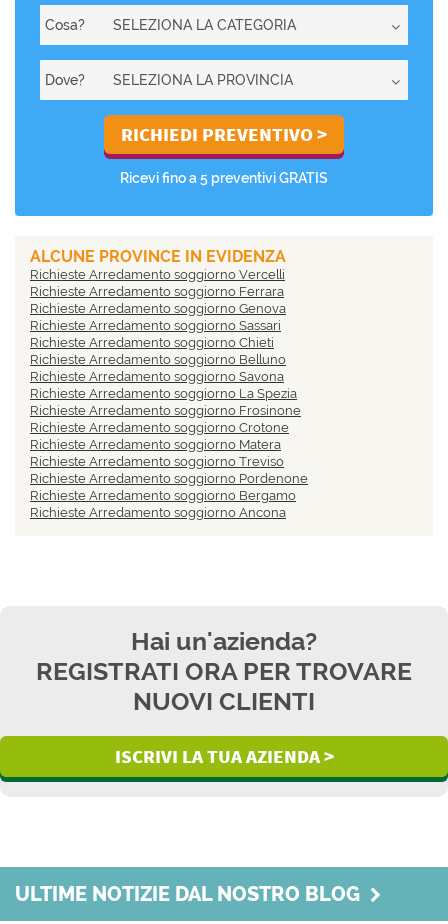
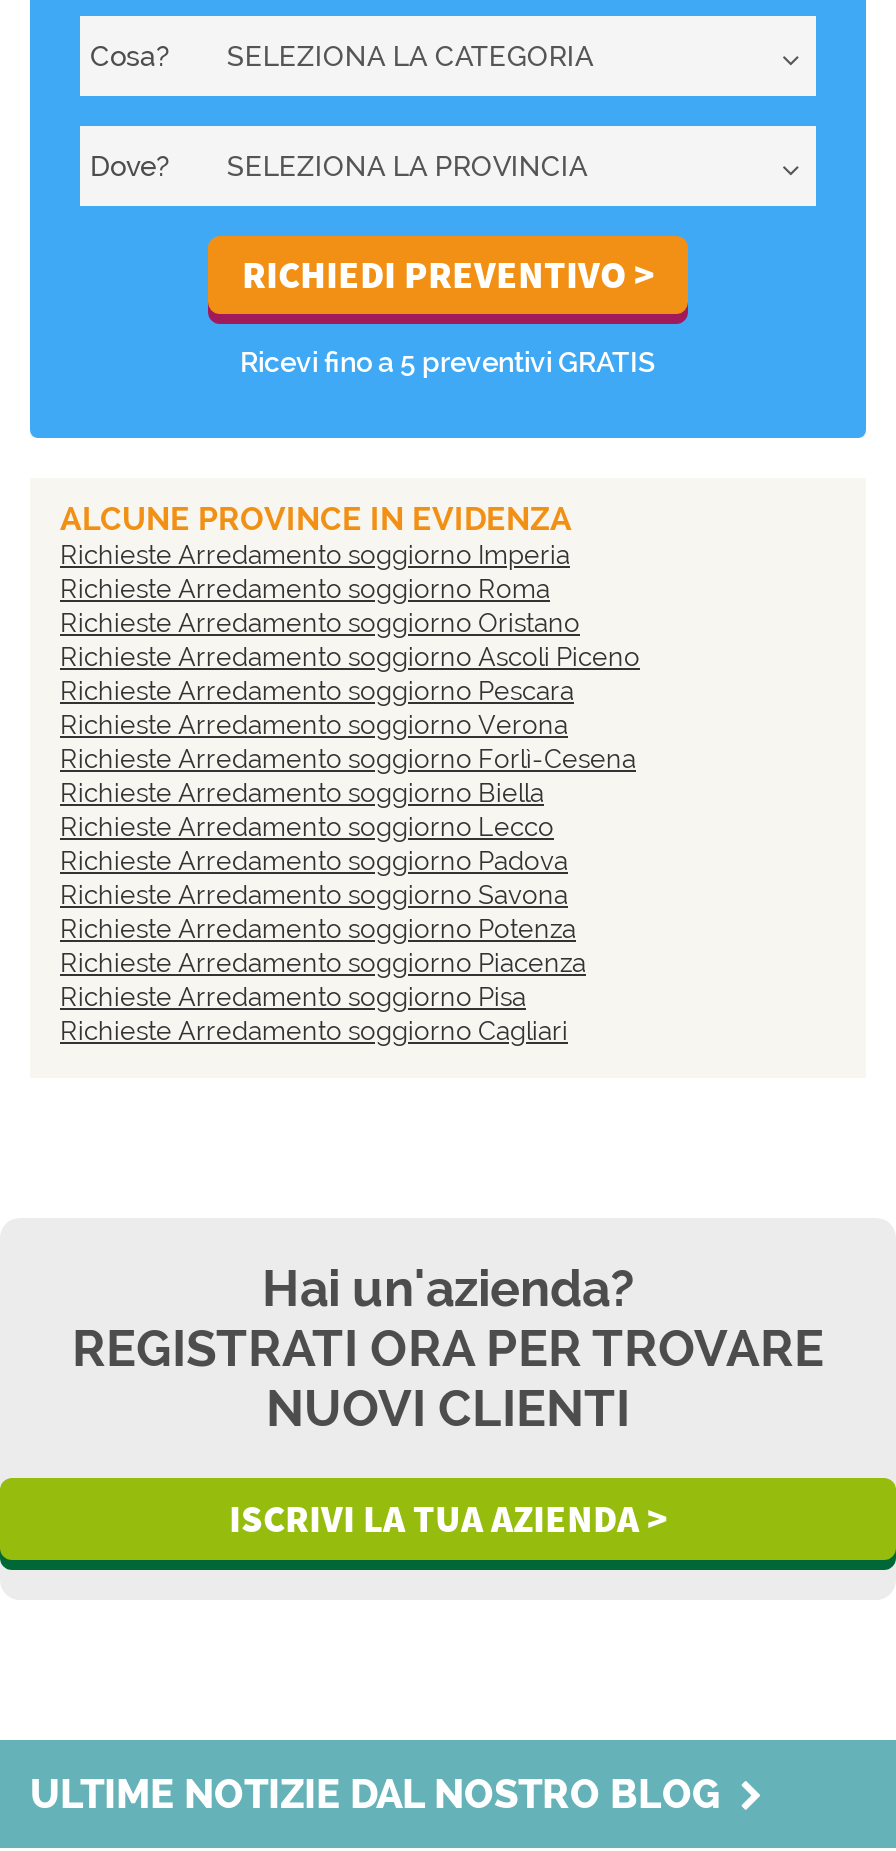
[30,267,286,367] Richieste Arredamento soggiorno Vercelli | Richieste Arredamento soggiorno Ferrara | Richieste Arredamento soggiorno Genova | Richieste Arredamento soggiorno Sassari | Richieste Arredamento soggiorno Chieti | Richieste Arredamento soggiorno Belluno -> [60,540,640,876] Richieste Arredamento soggiorno Imperia | Richieste Arredamento soggiorno Roma | Richieste Arredamento soggiorno Oristano | Richieste Arredamento soggiorno Ascoli Piceno | Richieste Arredamento soggiorno Pescara | Richieste Arredamento soggiorno Verona | Richieste Arredamento soggiorno Forlì-Cesena | Richieste Arredamento soggiorno Biella | Richieste Arredamento soggiorno Lecco | Richieste Arredamento soggiorno Padova
moved [30,369,284,384] -> [60,880,568,910]: Richieste Arredamento soggiorno Savona
[30,386,308,520] Richieste Arredamento soggiorno La Spezia | Richieste Arredamento soggiorno Frosinone | Richieste Arredamento soggiorno Crotone | Richieste Arredamento soggiorno Matera | Richieste Arredamento soggiorno Treviso | Richieste Arredamento soggiorno Pordenone | Richieste Arredamento soggiorno Bergamo | Richieste Arredamento soggiorno Ancona -> [60,914,586,1046] Richieste Arredamento soggiorno Potenza | Richieste Arredamento soggiorno Piacenza | Richieste Arredamento soggiorno Pisa | Richieste Arredamento soggiorno Cagliari

